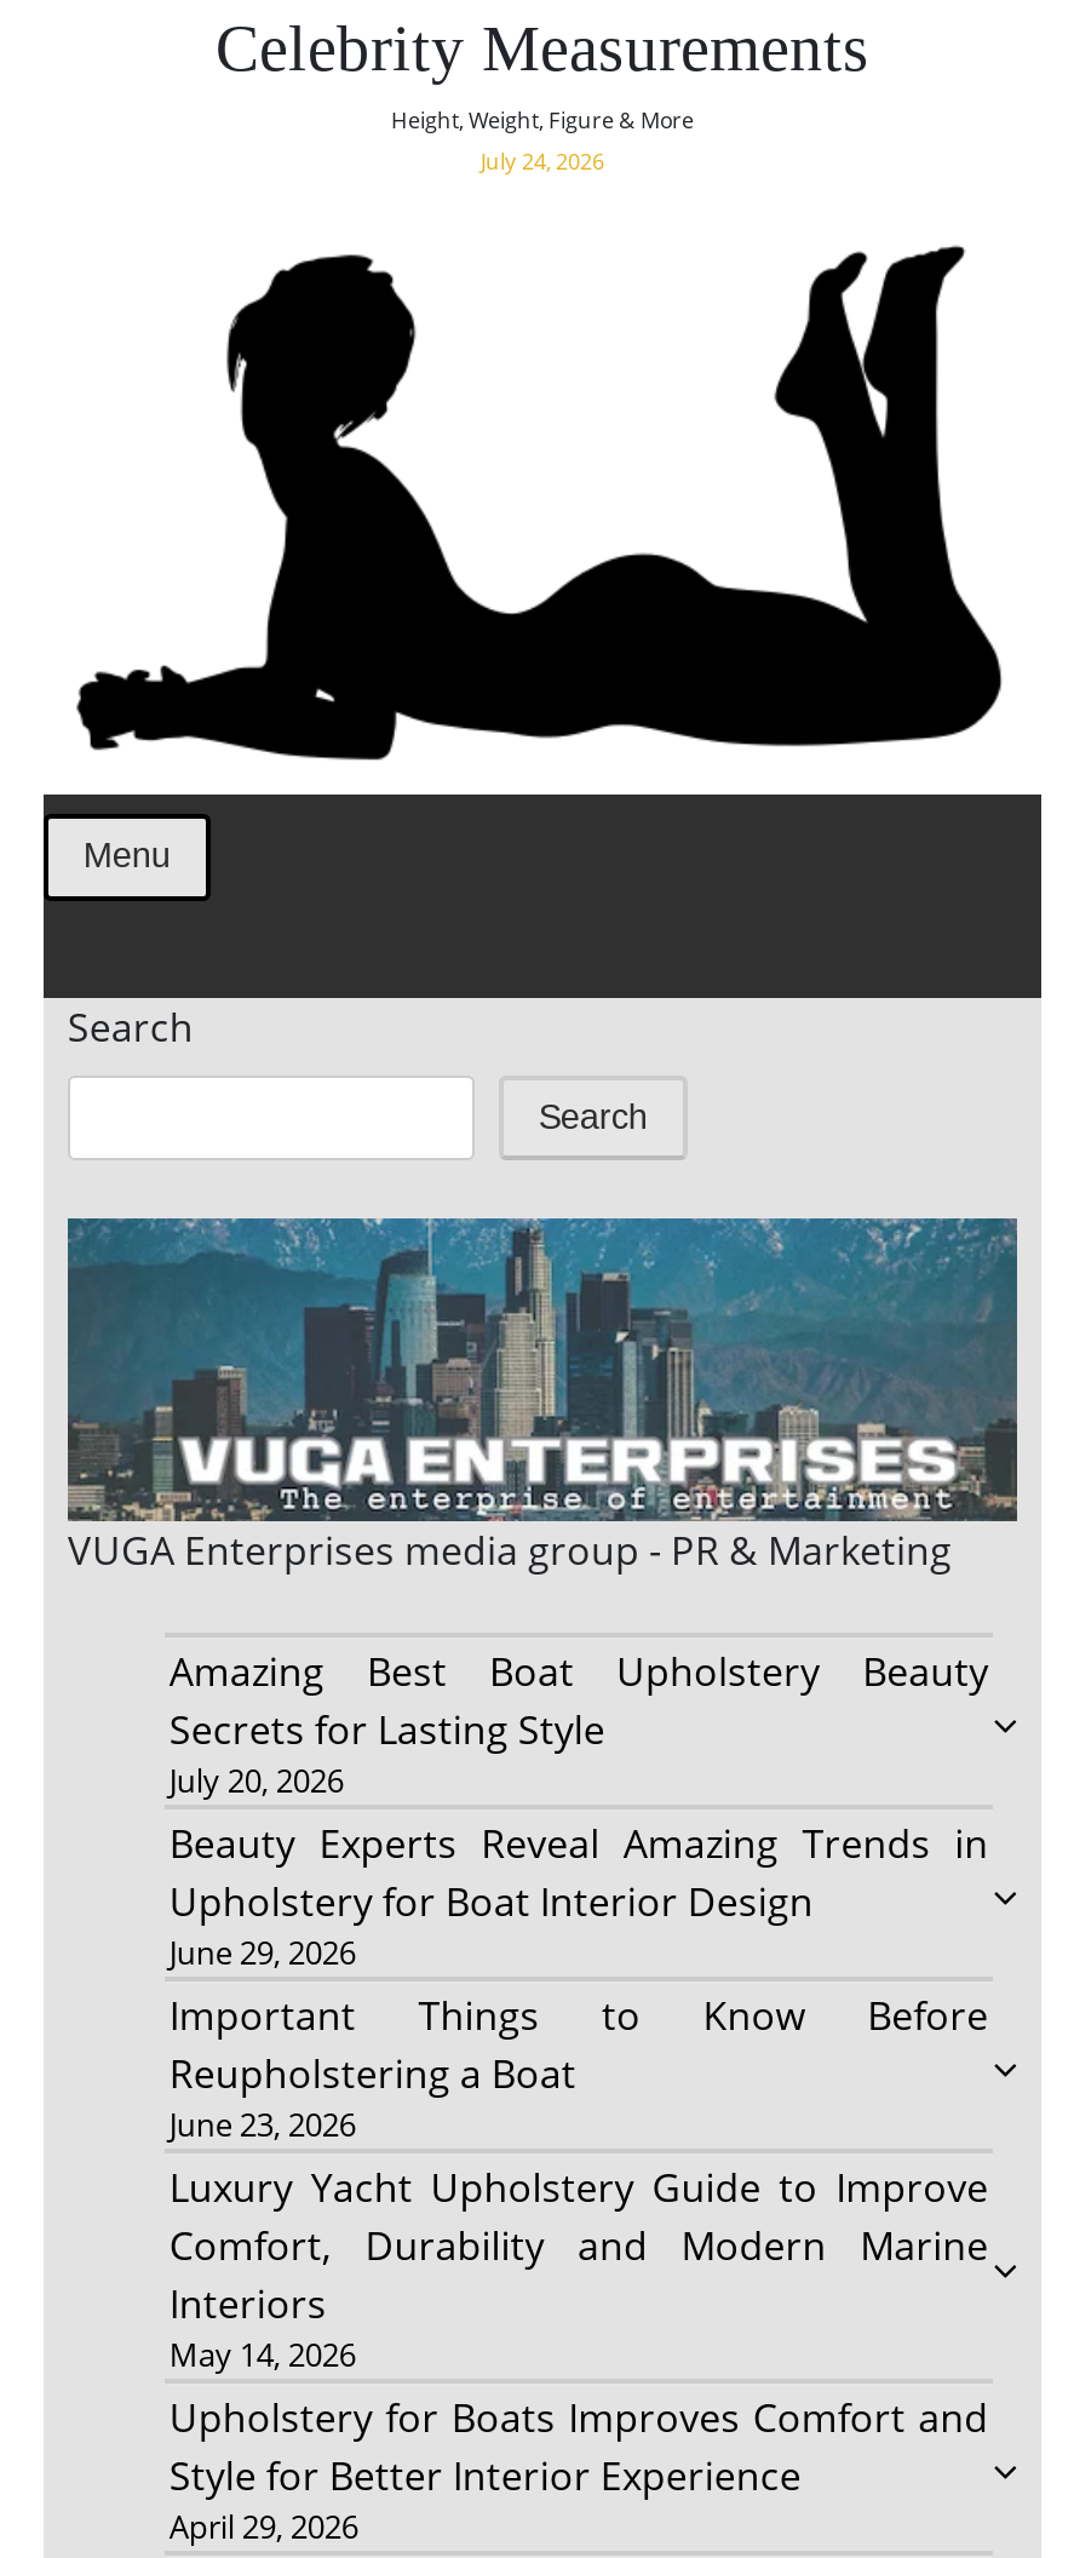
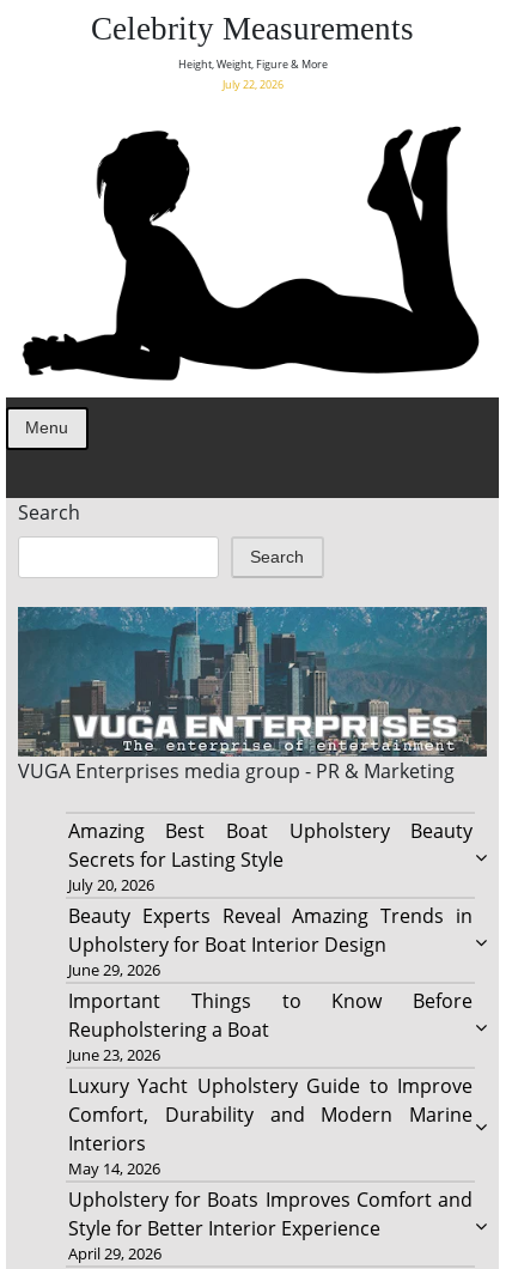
[481,145,604,177] July 24, 2026 -> [222,77,283,92] July 22, 2026

